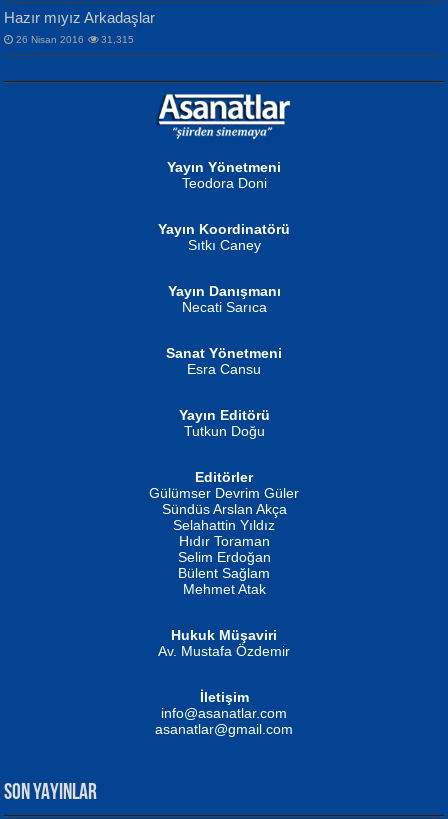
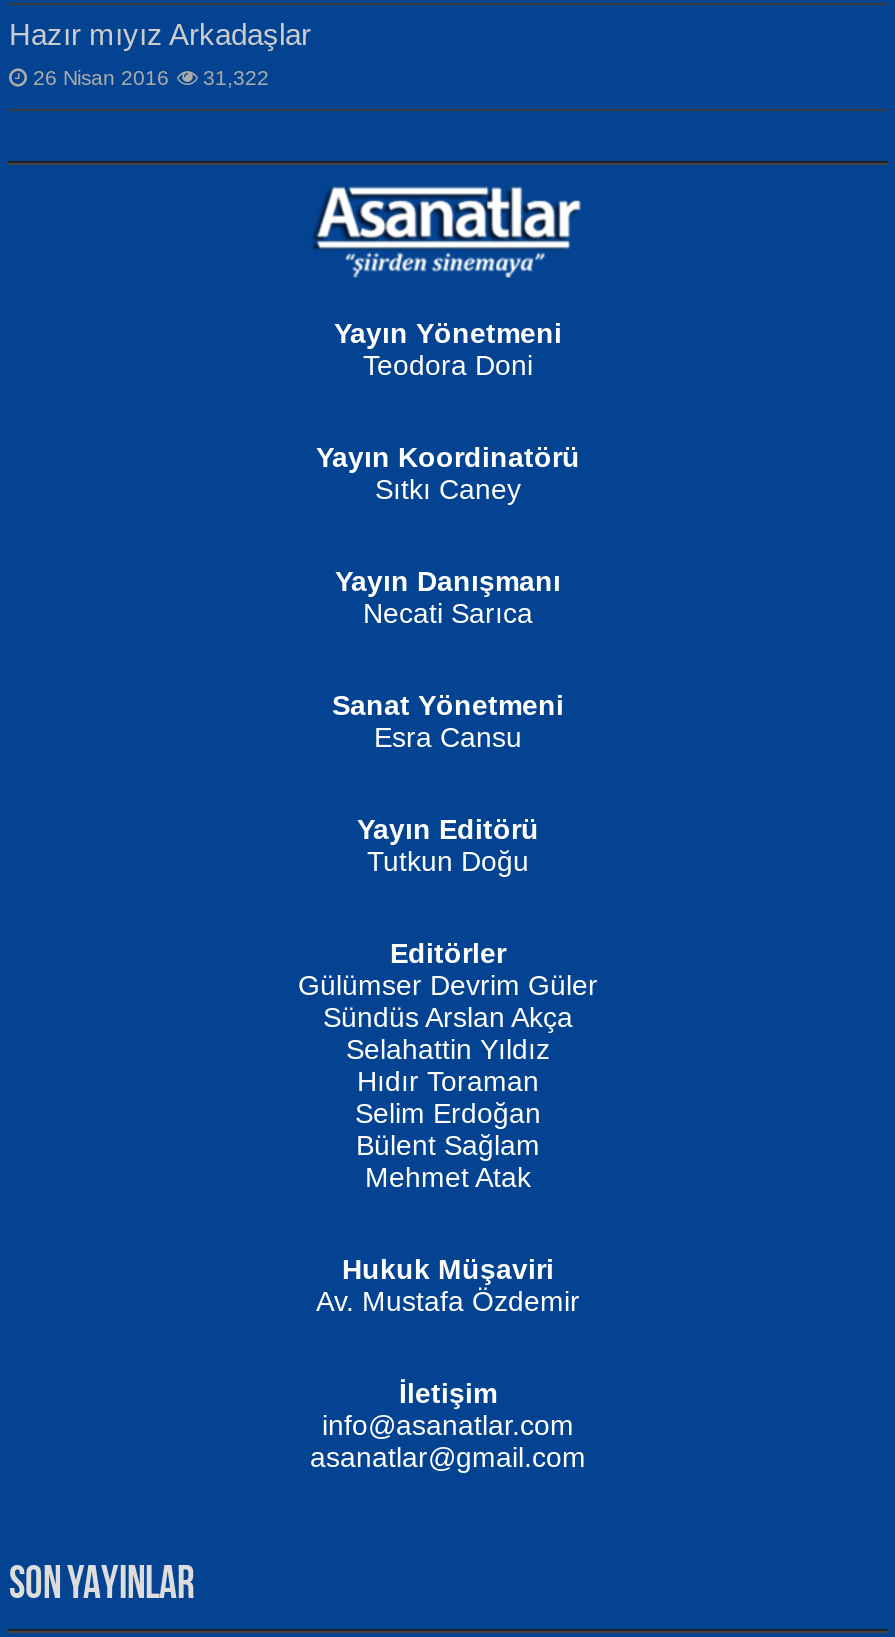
[16,34,134,45] 26 Nisan 2016 31,315 -> [33,67,269,89] 26 Nisan 2016 31,322

